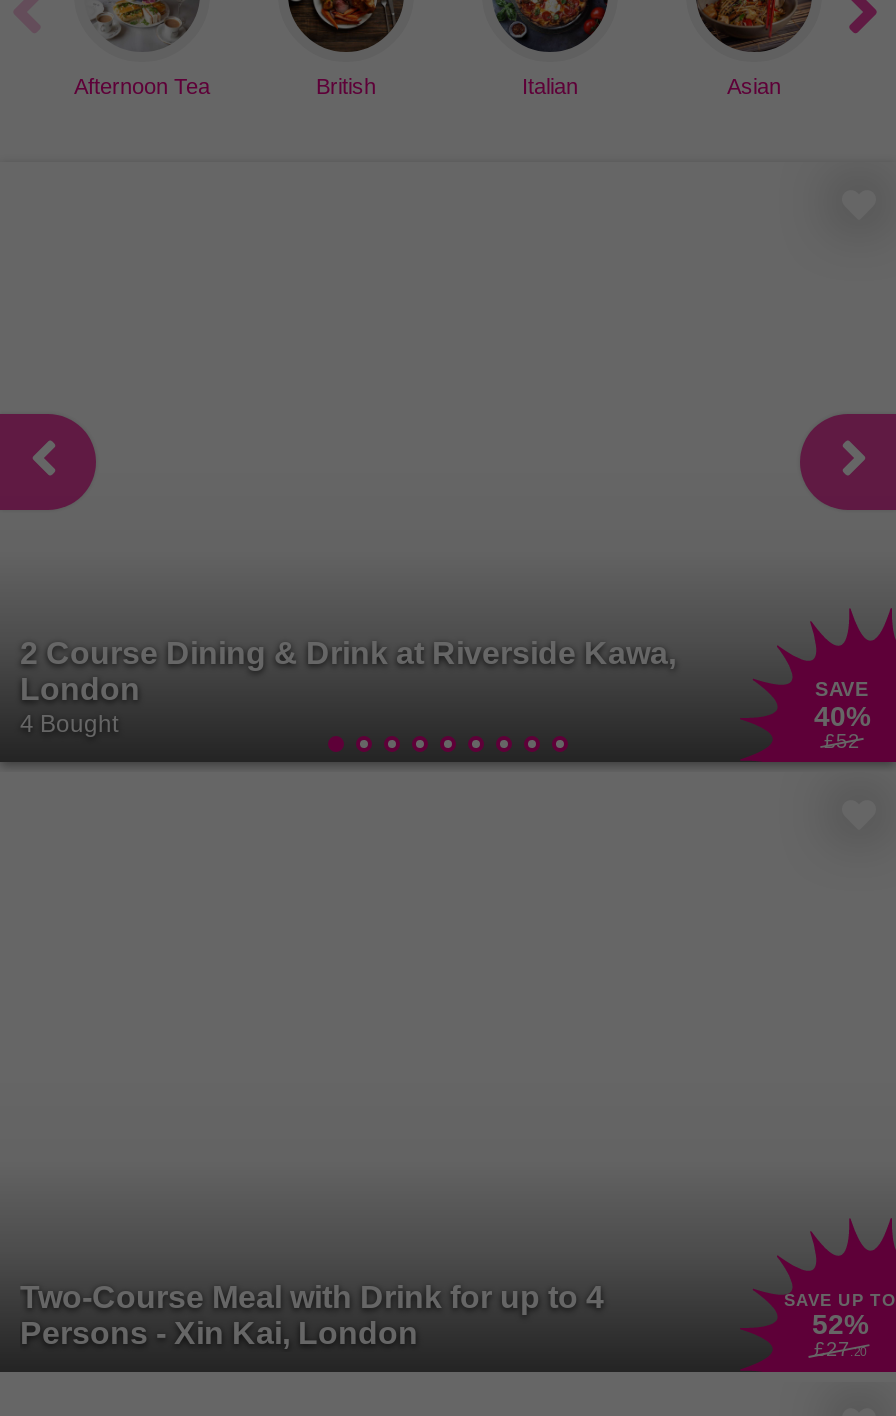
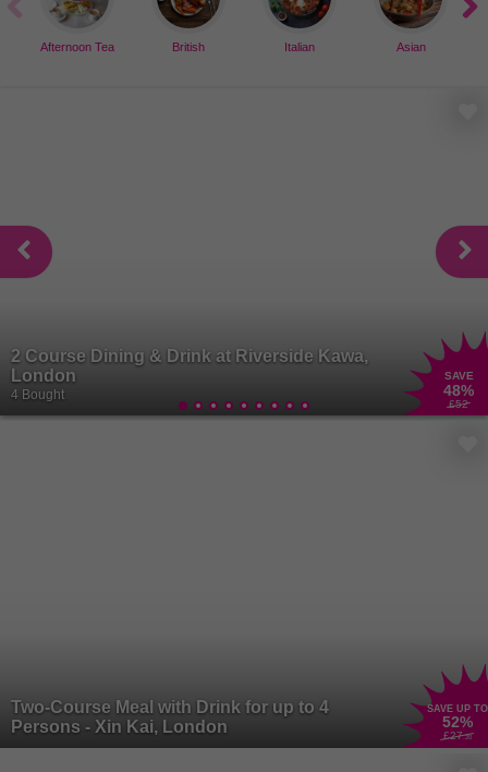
[814,700,870,732] 40% -> [443,381,474,399] 48%

